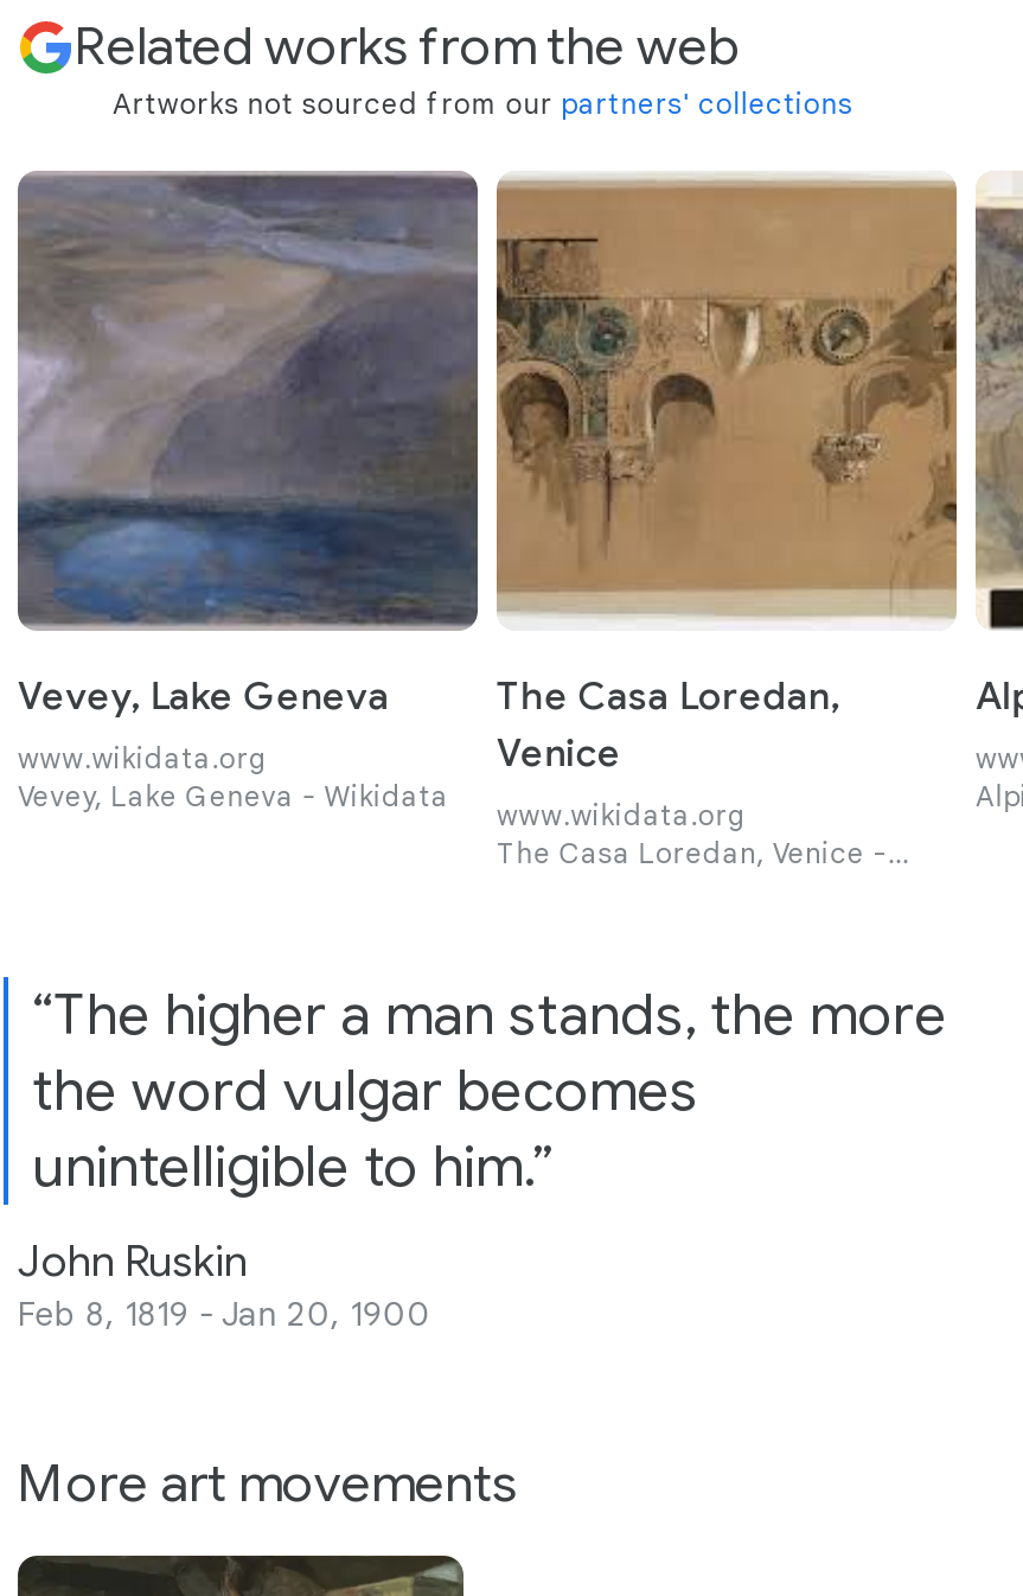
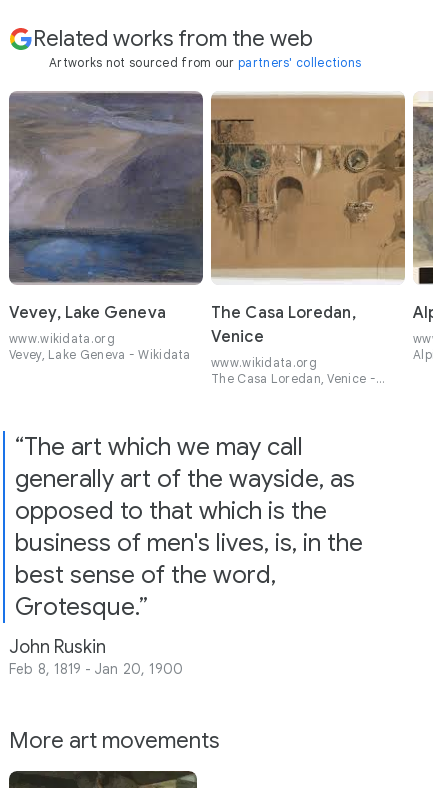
[32,979,947,1202] “The higher a man stands, the more | the word vulgar becomes | unintelligible to him.” -> [15,432,363,622] “The art which we may call | generally art of the wayside, as | opposed to that which is the | business of men's lives, is, in the | best sense of the word, | Grotesque.”

